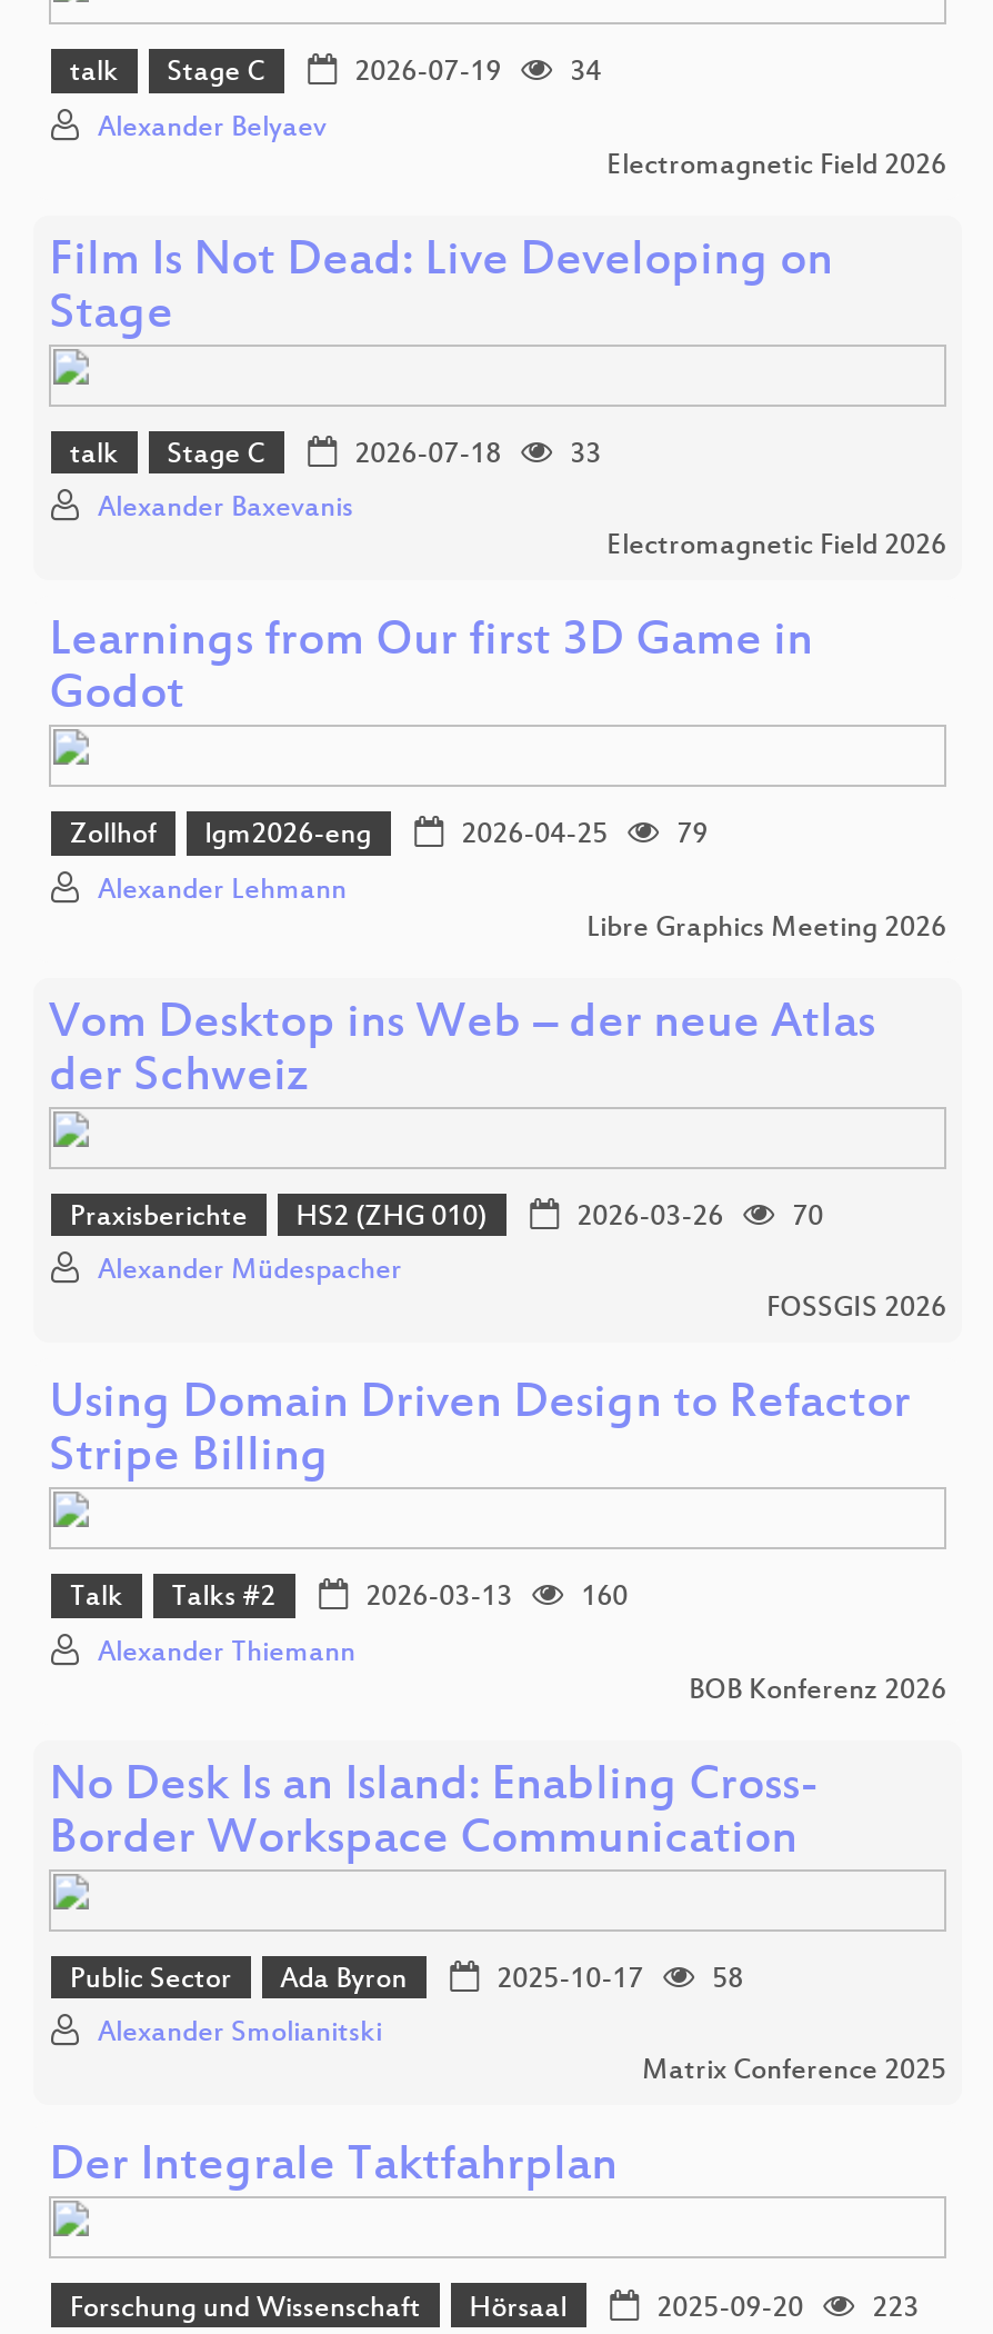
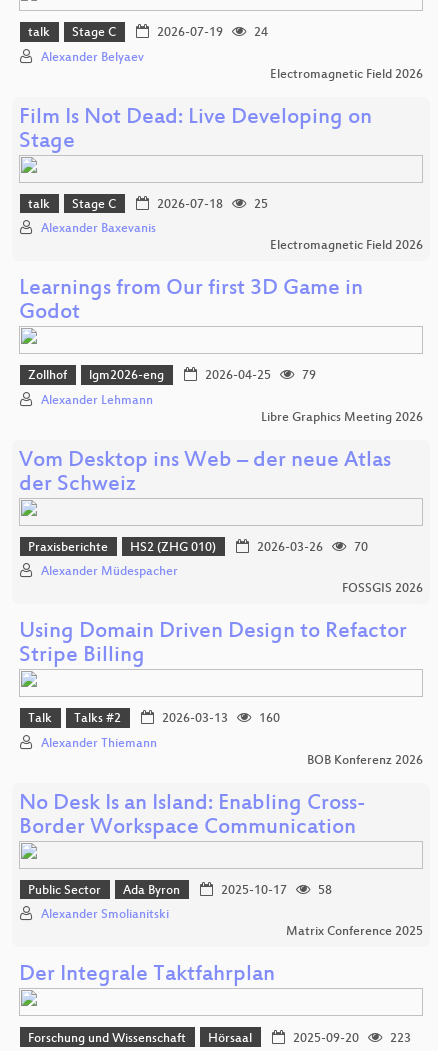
[348,58,601,89] 2026-07-19 34 -> [154,26,268,40] 2026-07-19 24
[348,439,601,471] 2026-07-18 33 -> [154,198,268,212] 2026-07-18 25

